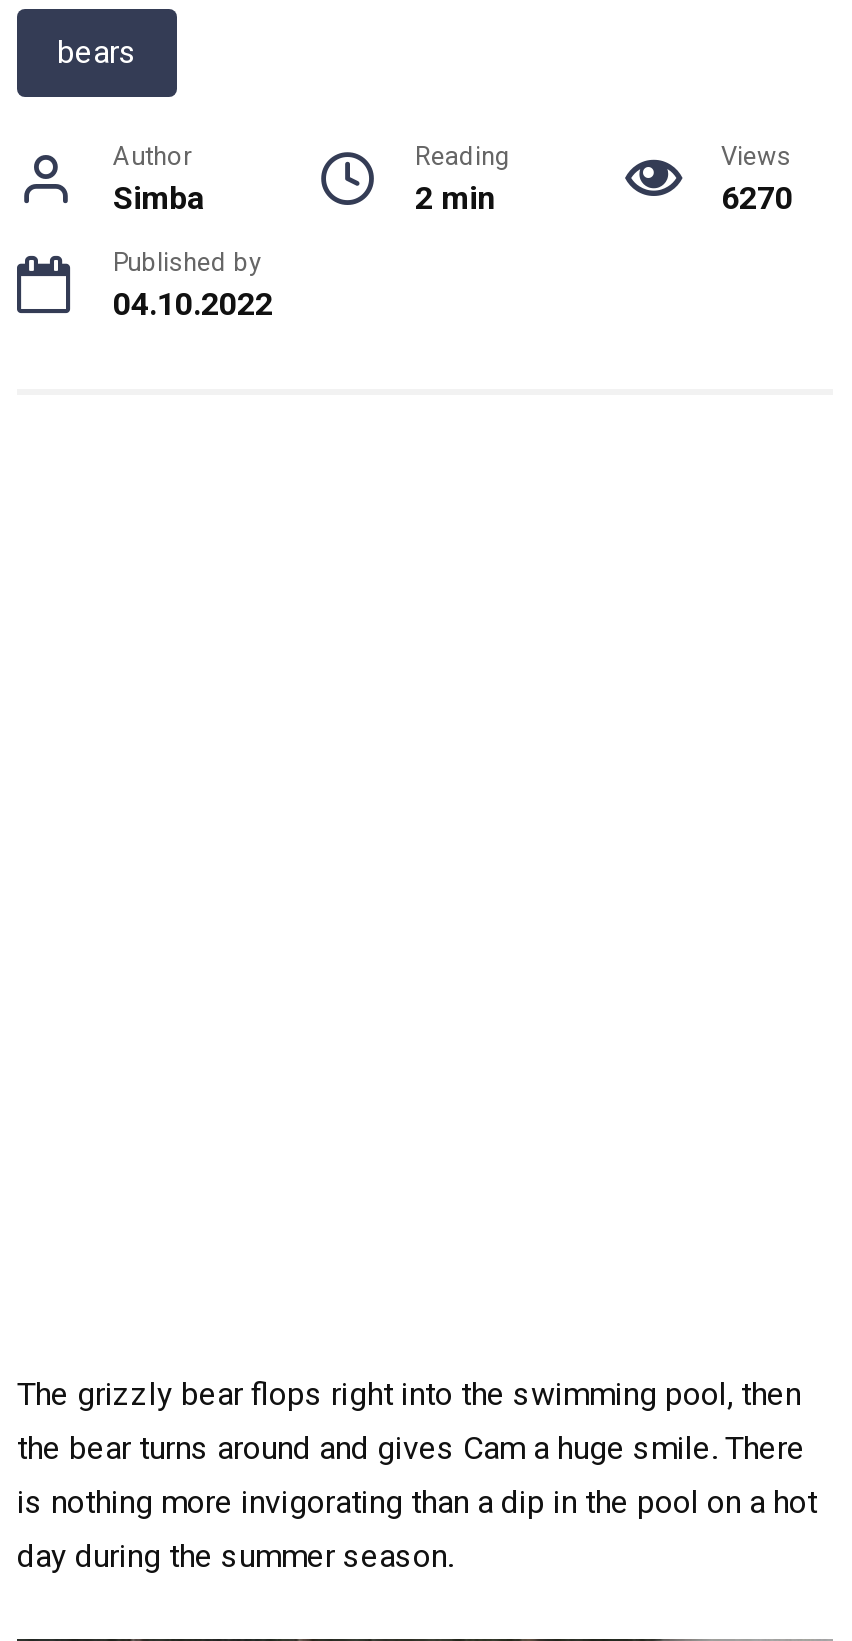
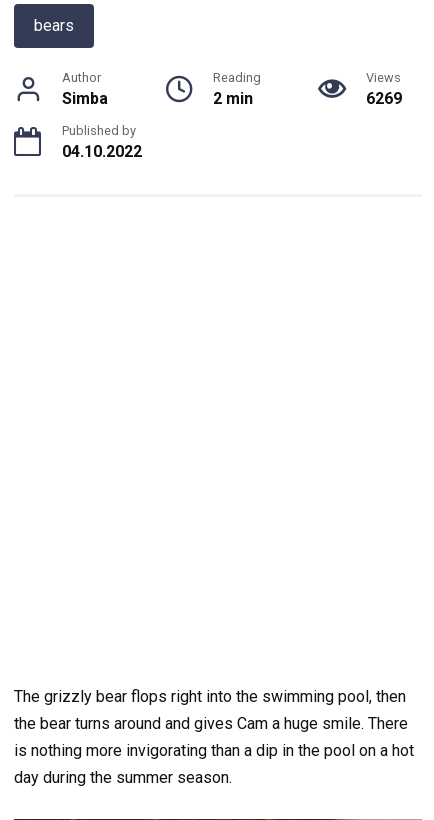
[721,180,793,218] 6270 -> [366,89,402,108] 6269

